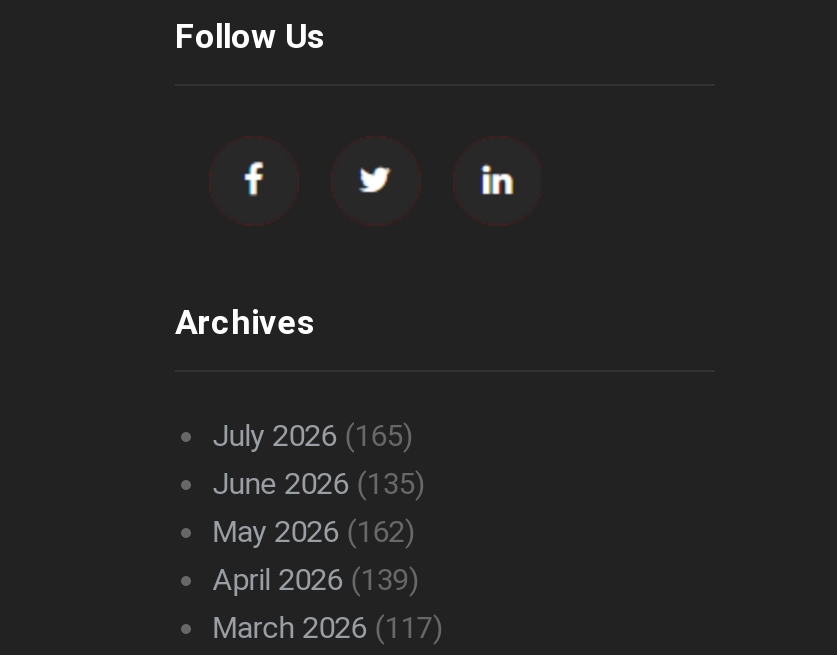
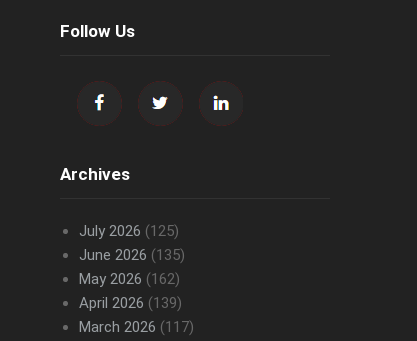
[213,418,413,454] July 2026 (165) -> [79,222,179,240] July 2026 (125)

